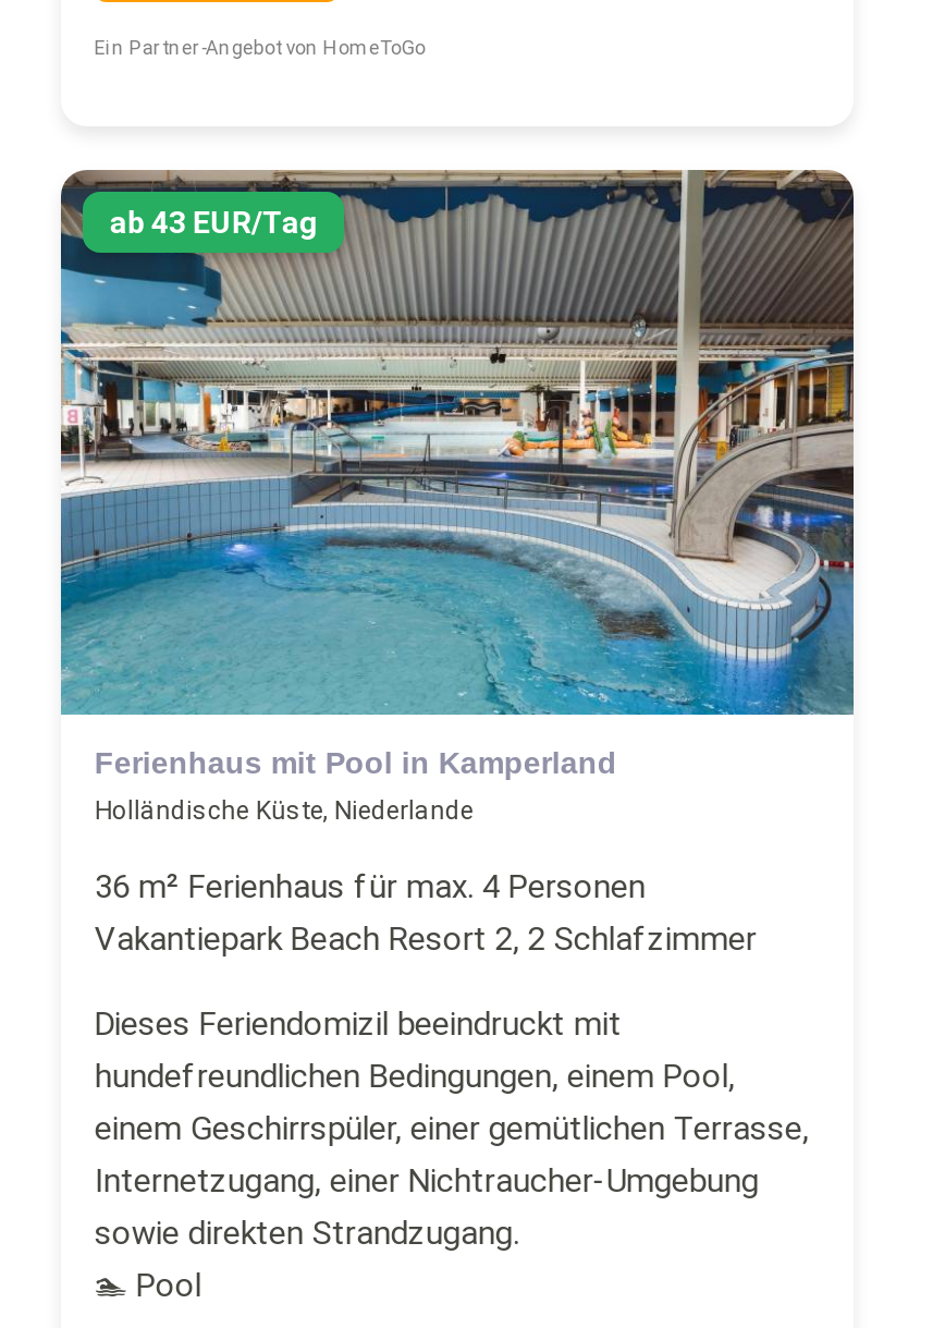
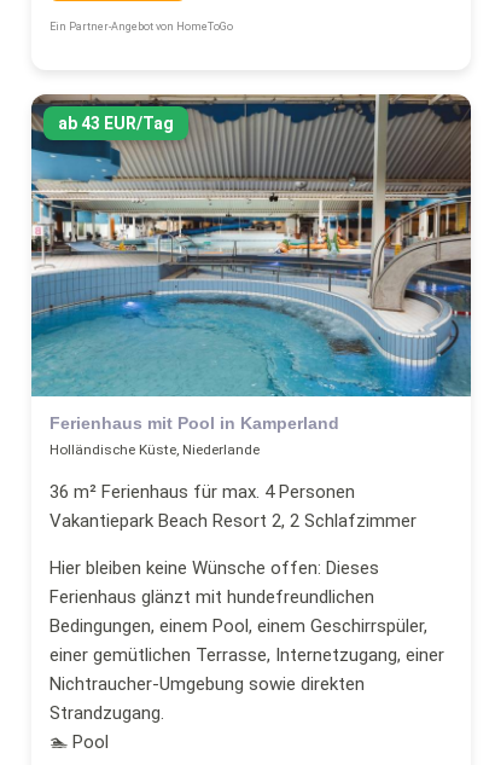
[94,1004,809,1252] Dieses Feriendomizil beeindruckt mit | hundefreundlichen Bedingungen, einem Pool, | einem Geschirrspüler, einer gemütlichen Terrasse, | Internetzugang, einer Nichtraucher-Umgebung | sowie direkten Strandzugang. -> [50,557,445,724] Hier bleiben keine Wünsche offen: Dieses | Ferienhaus glänzt mit hundefreundlichen | Bedingungen, einem Pool, einem Geschirrspüler, | einer gemütlichen Terrasse, Internetzugang, einer | Nichtraucher-Umgebung sowie direkten | Strandzugang.

